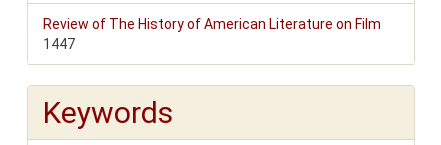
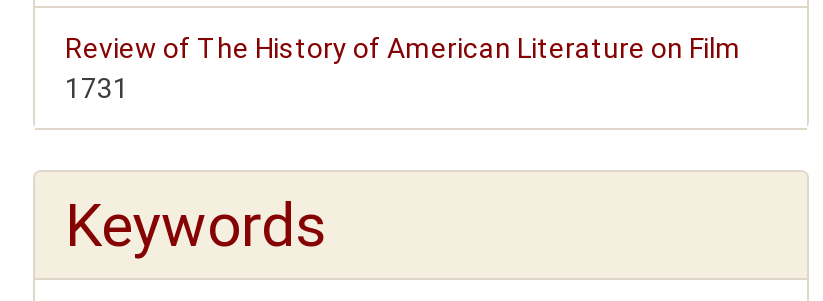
[43,36,75,52] 1447 -> [65,72,129,104] 1731

